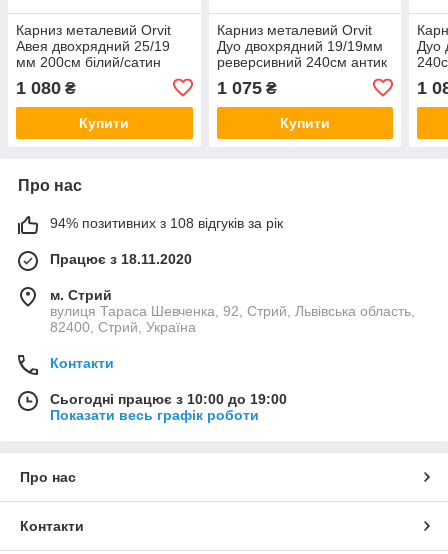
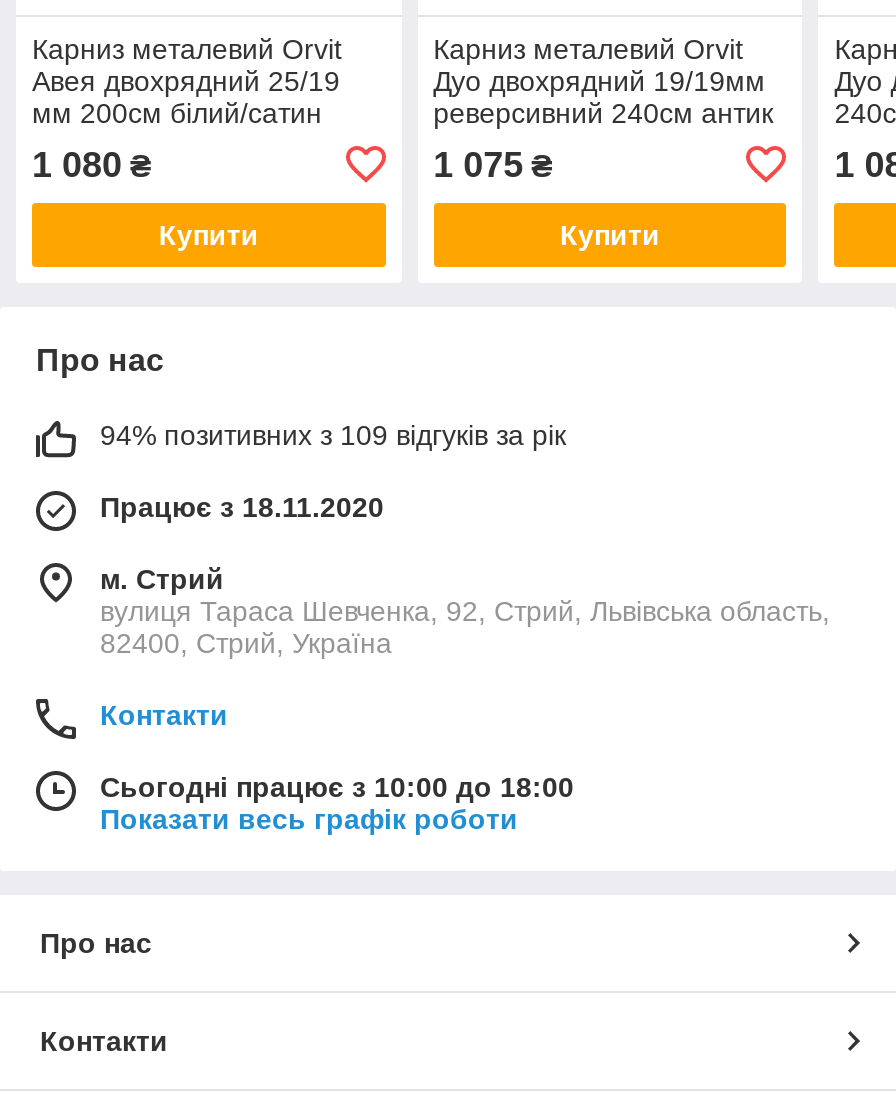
[50,215,283,231] 94% позитивних з 108 відгуків за рік -> [100,419,566,451] 94% позитивних з 109 відгуків за рік
[50,391,287,407] Сьогодні працює з 10:00 до 19:00 -> [100,771,574,803] Сьогодні працює з 10:00 до 18:00

